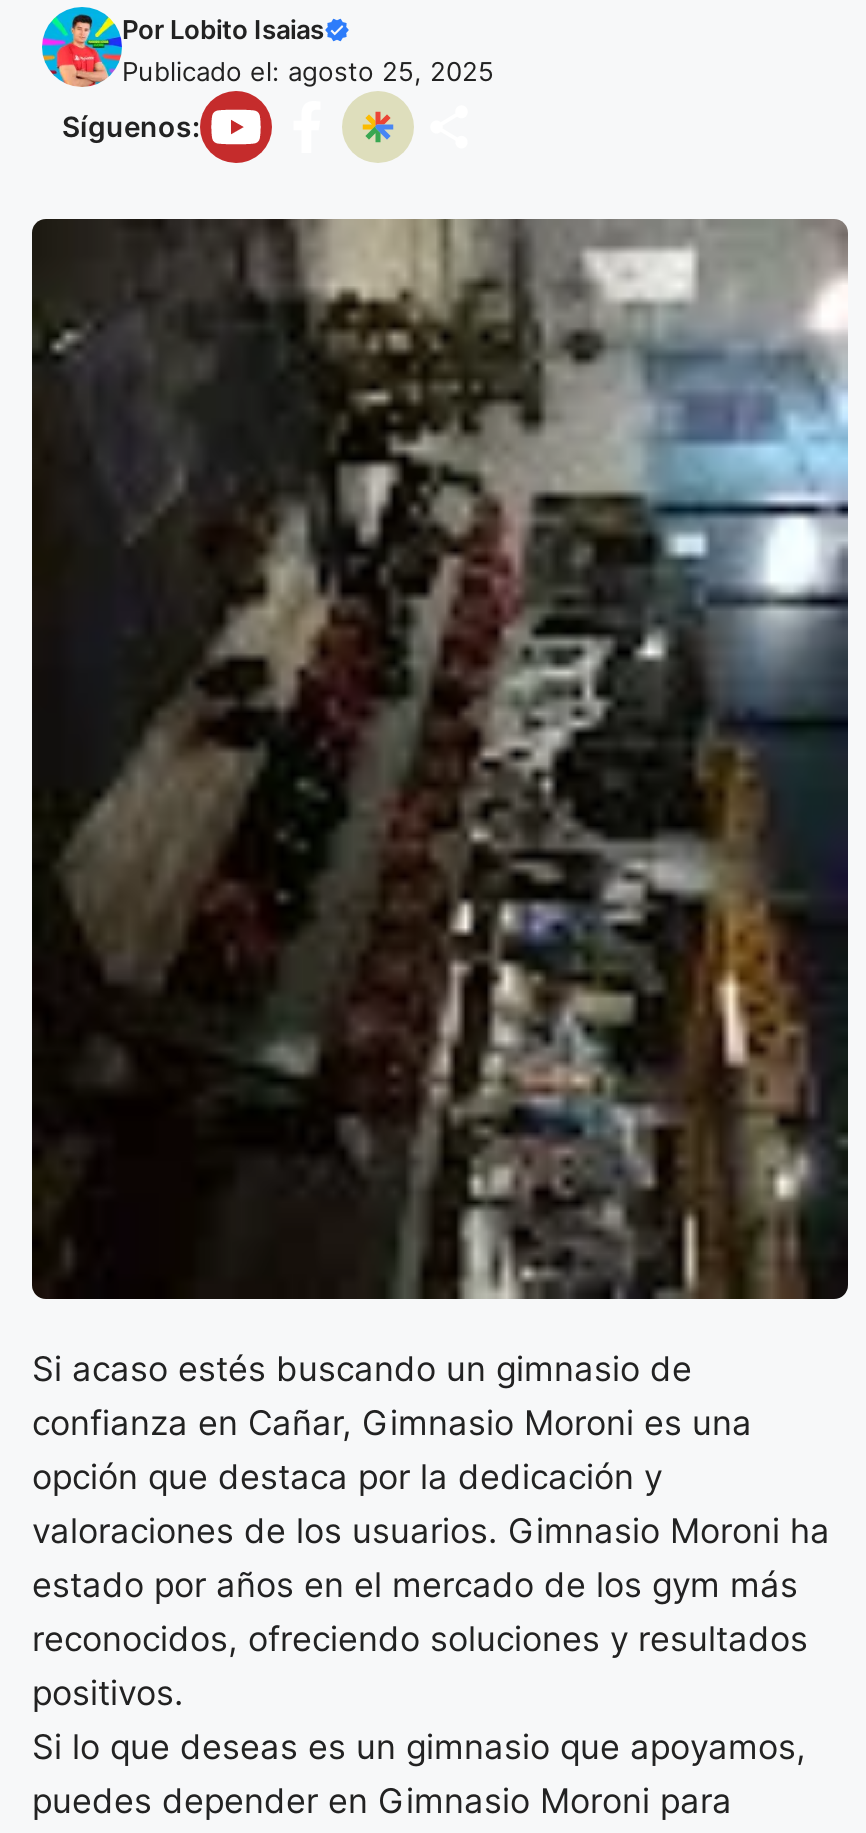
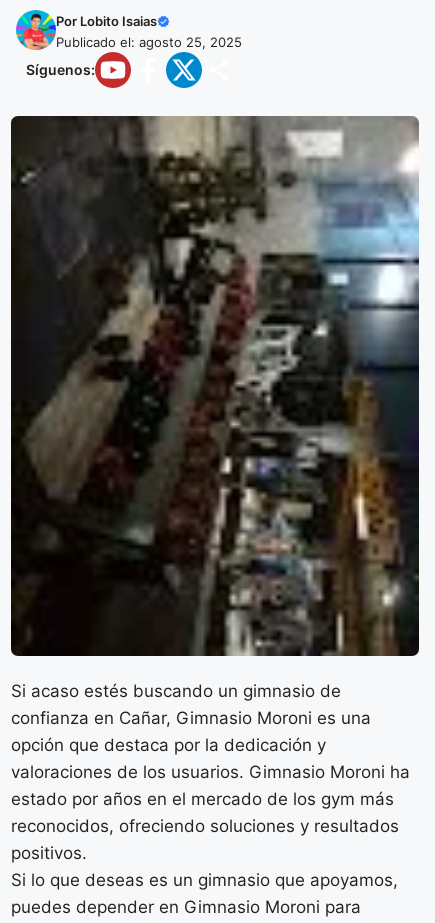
[342,93,414,163] [image] -> [165,53,203,89] [image]

